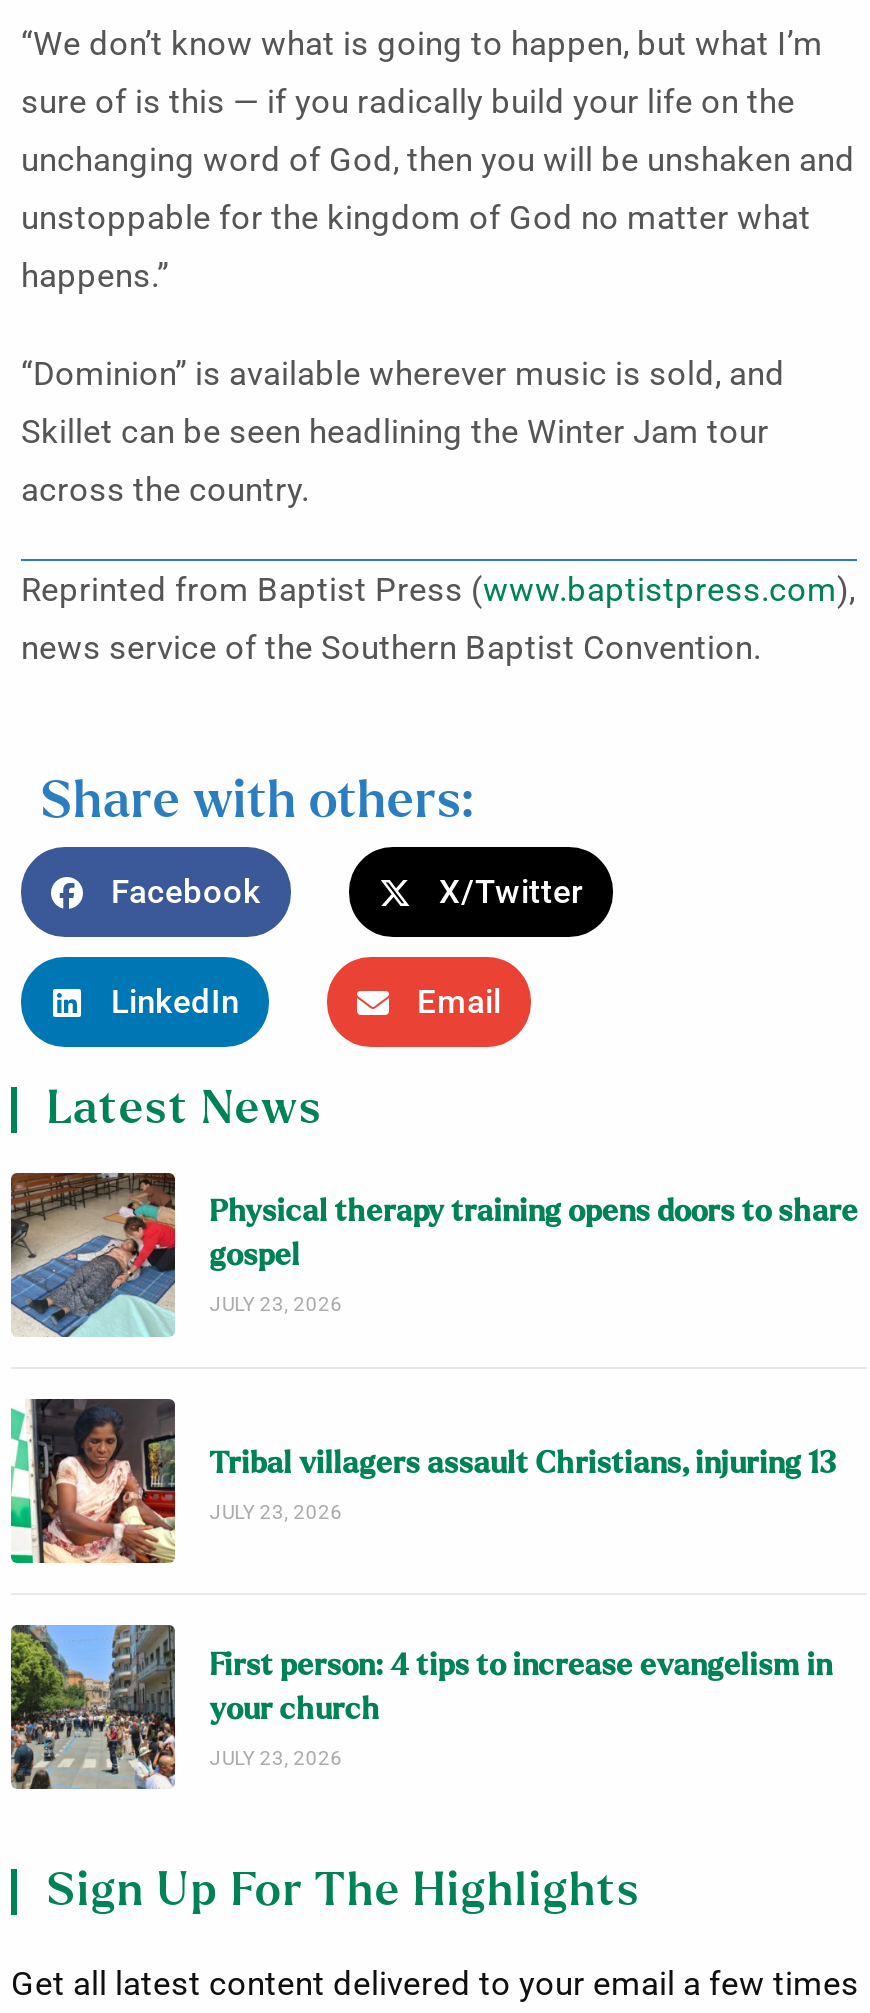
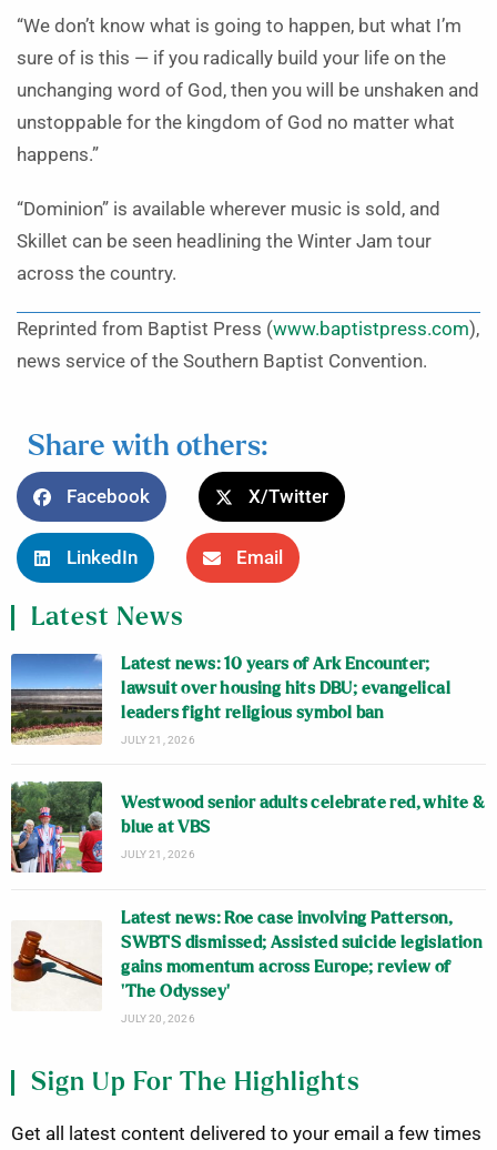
[9,1171,858,1337] [image] | Physical therapy training opens doors to share | gospel | JULY 23, 2026 -> [10,653,451,746] [image] | Latest news: 10 years of Ark Encounter; | lawsuit over housing hits DBU; evangelical | leaders fight religious symbol ban | JULY 21, 2026
[9,1395,843,1565] [image] | Tribal villagers assault Christians, injuring 13 | JULY 23, 2026 -> [10,780,485,874] [image] | Westwood senior adults celebrate red, white & | blue at VBS | JULY 21, 2026
[9,1623,832,1791] [image] | First person: 4 tips to increase evangelism in | your church | JULY 23, 2026 -> [11,910,482,1024] [image] | Latest news: Roe case involving Patterson, | SWBTS dismissed; Assisted suicide legislation | gains momentum across Europe; review of | ‘The Odyssey’ | JULY 20, 2026

